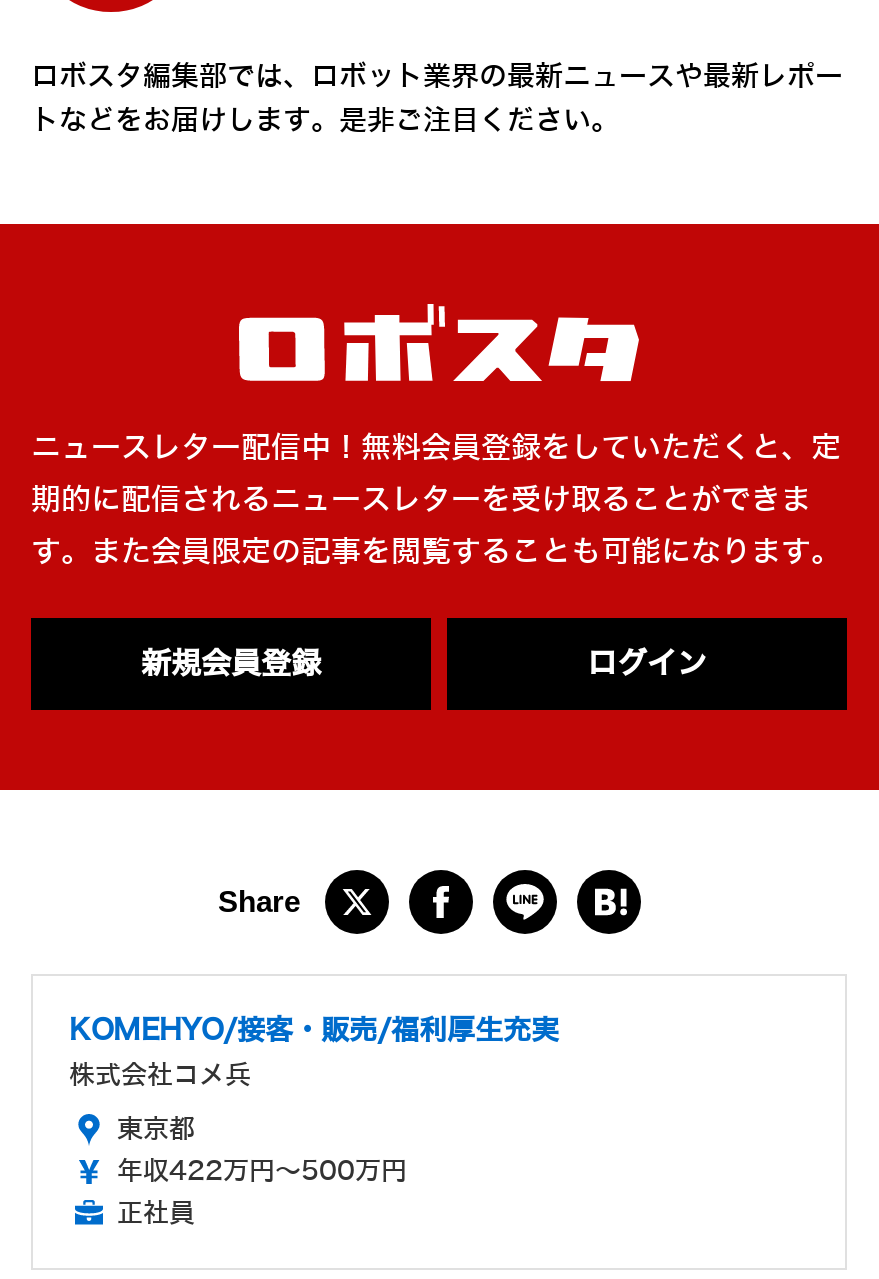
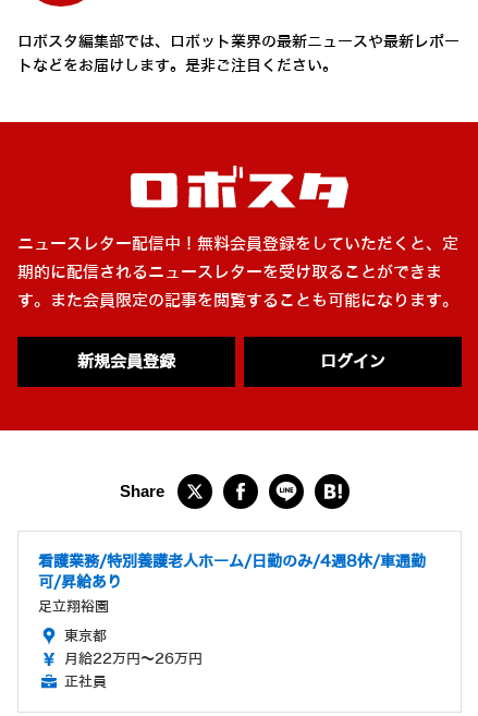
[69,1017,559,1047] KOMEHYO/接客・販売/福利厚生充実 -> [38,554,426,591] 看護業務/特別養護老人ホーム/日勤のみ/4週8休/車通勤 | 可/昇給あり
[69,1061,251,1091] 株式会社コメ兵 -> [38,599,109,615] 足立翔裕園
[117,1157,407,1187] 年収422万円～500万円 -> [64,651,203,667] 月給22万円～26万円

